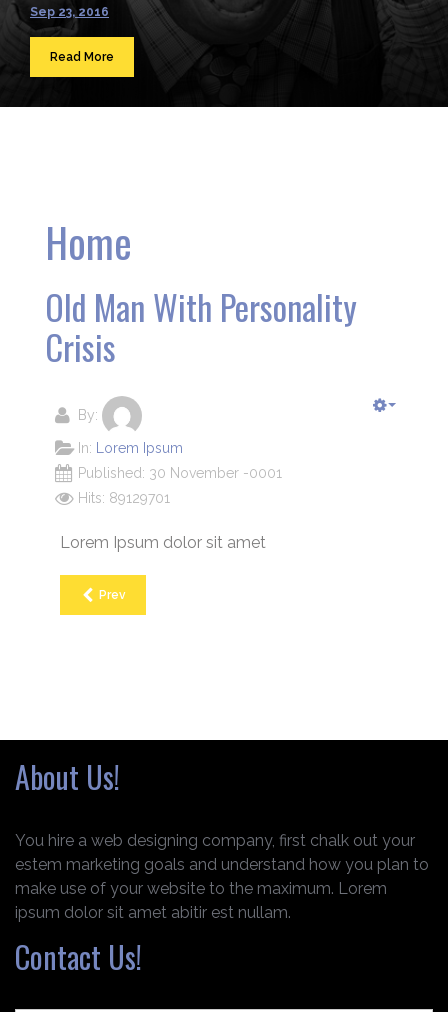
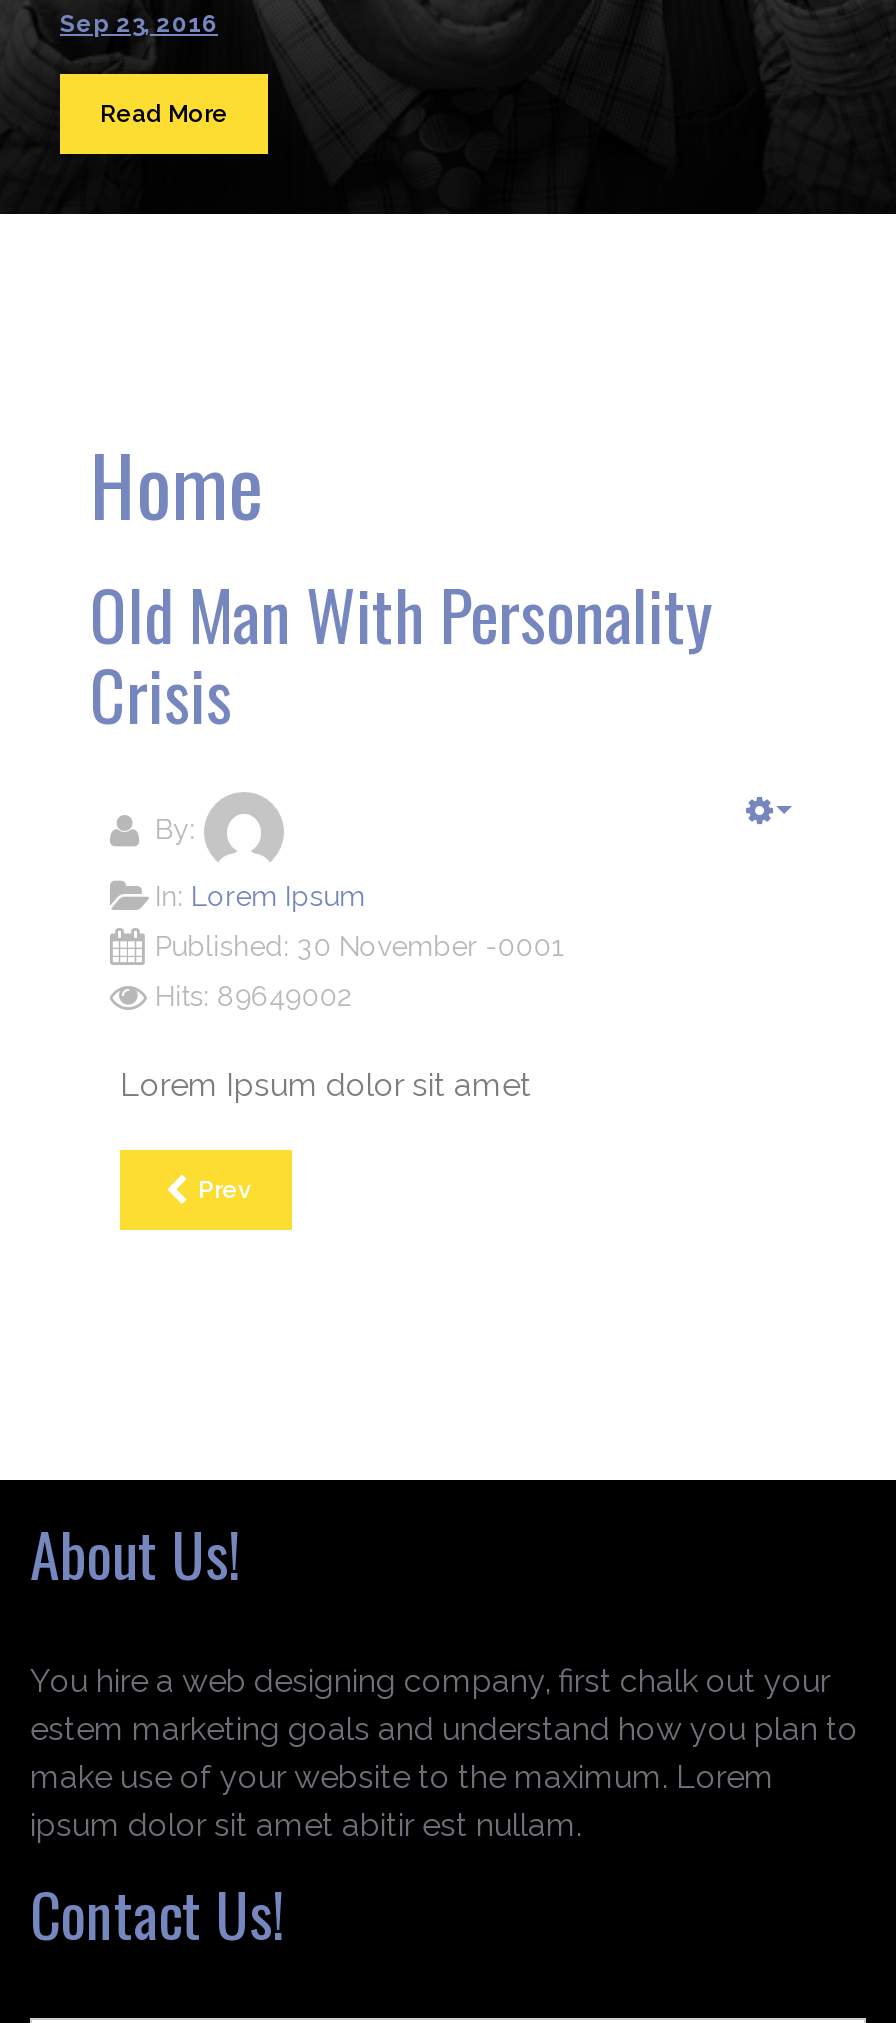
[78,490,170,506] Hits: 89129701 -> [155,980,353,1012] Hits: 89649002

